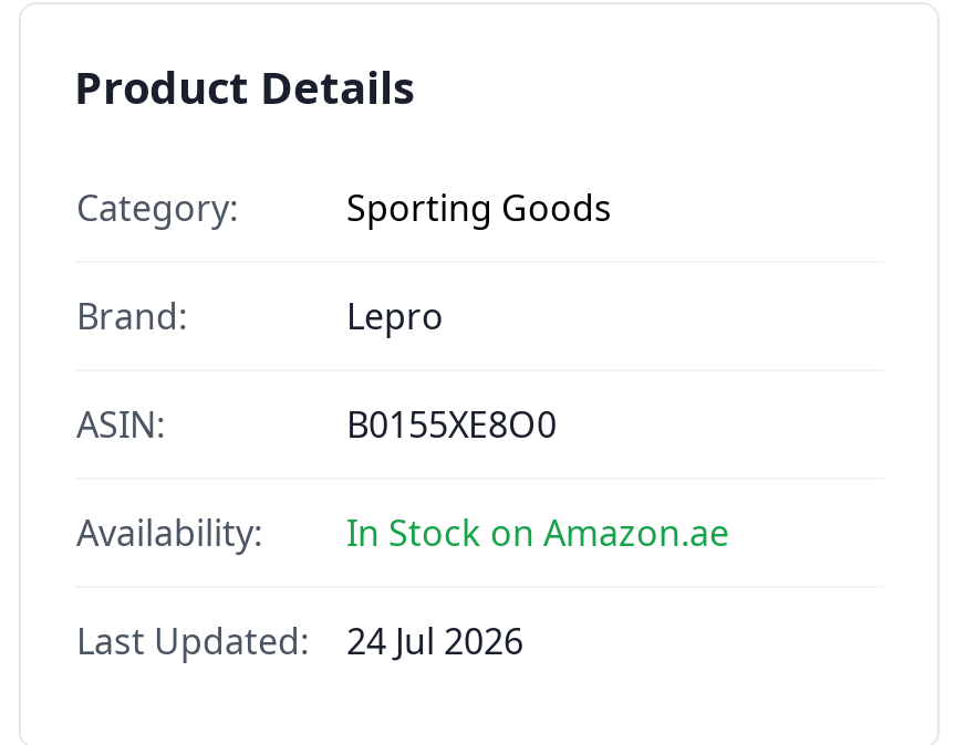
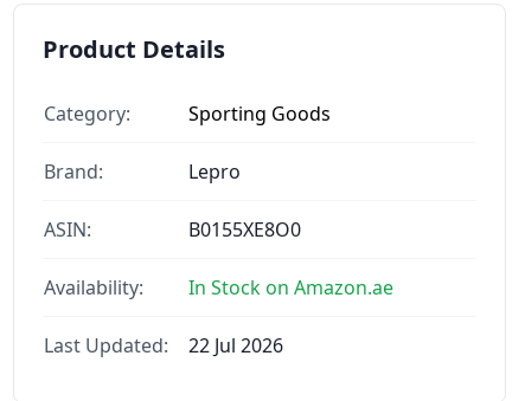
[76,617,523,665] Last Updated: 24 Jul 2026 -> [44,332,283,358] Last Updated: 22 Jul 2026

